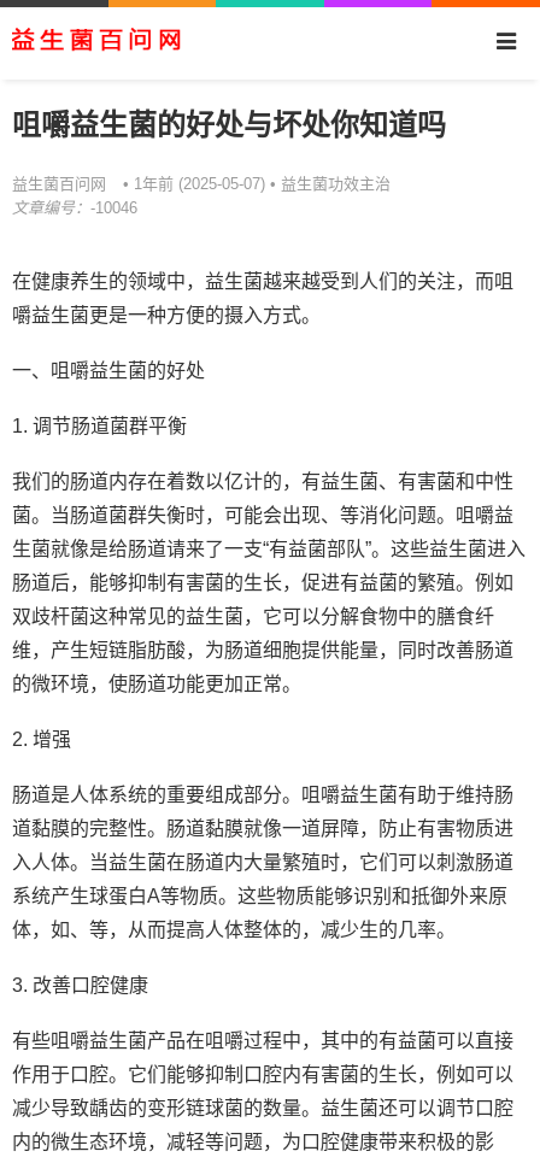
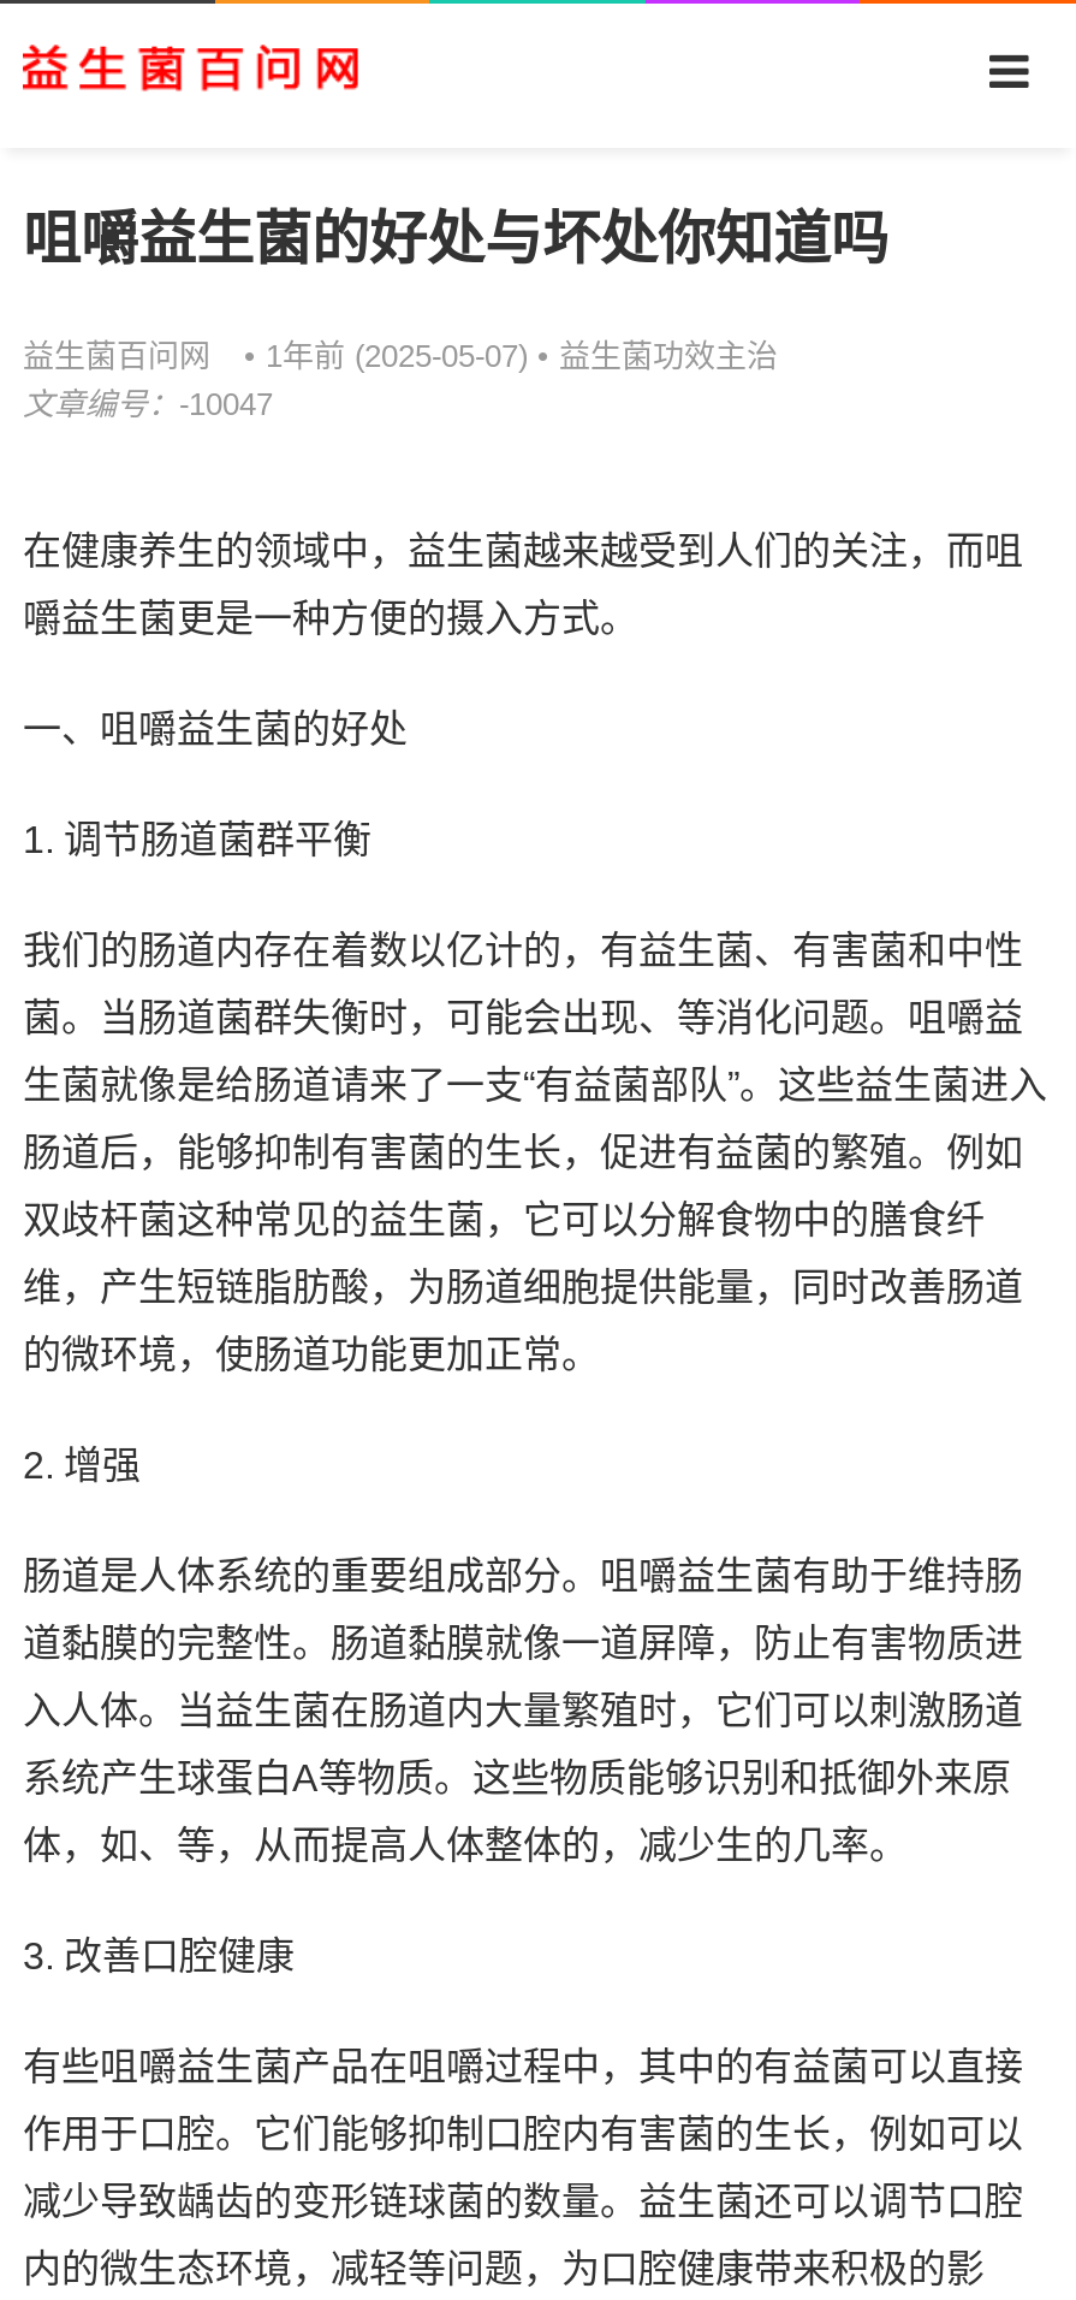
[12,199,137,217] 文章编号：-10046 -> [23,386,273,422] 文章编号：-10047

